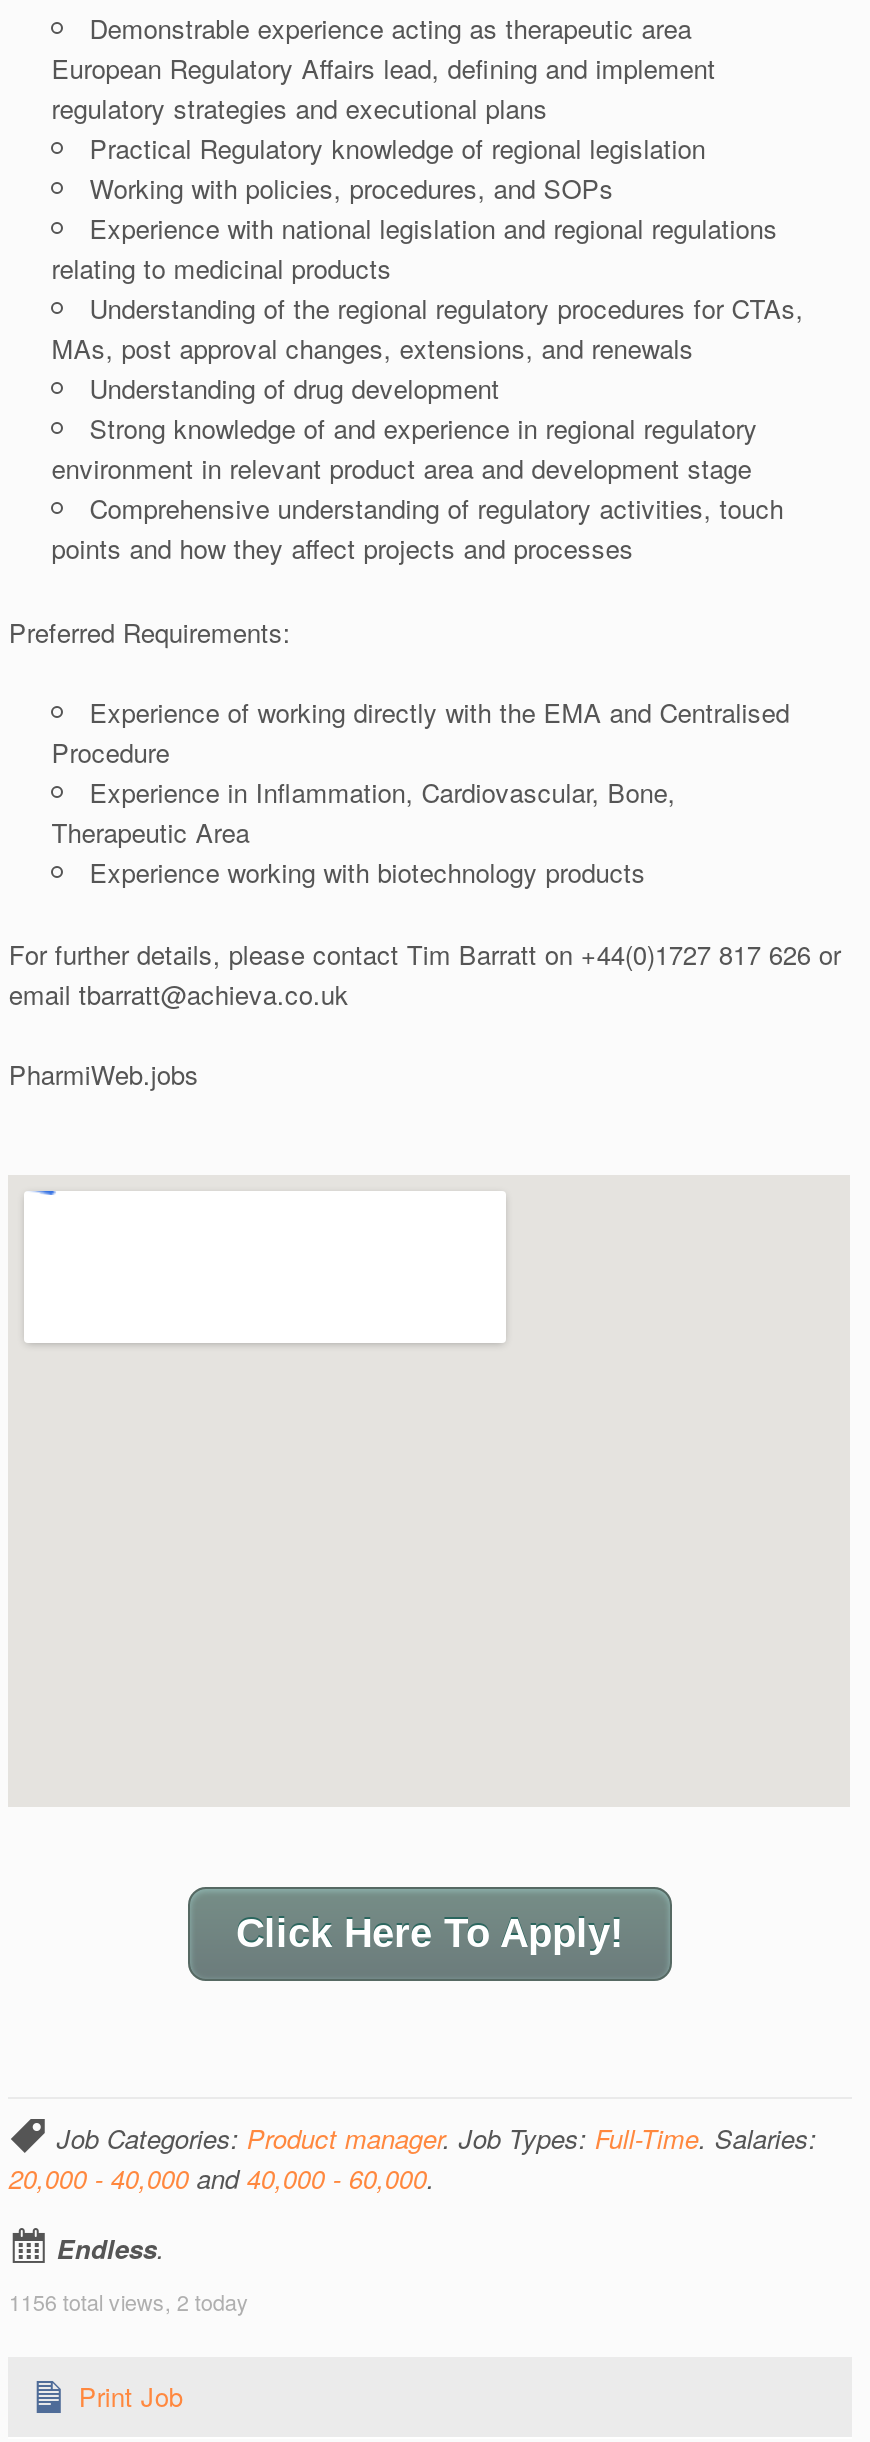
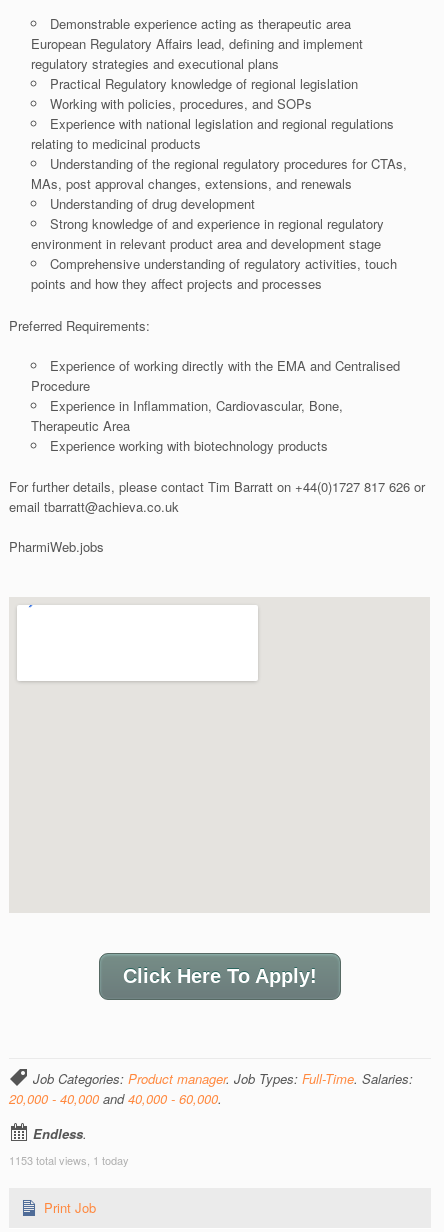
[9,2285,249,2317] 1156 total views, 2 today -> [9,1152,129,1168] 1153 total views, 1 today

